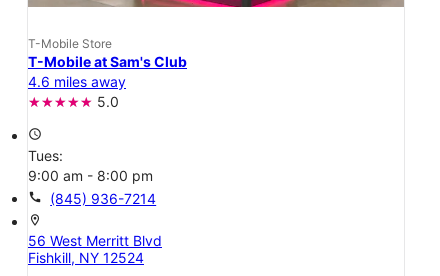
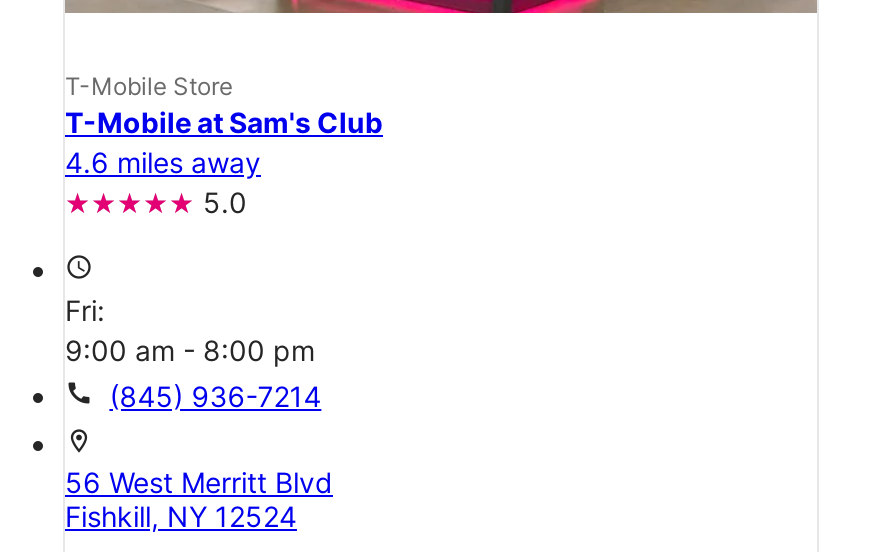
[28,147,67,164] Tues: -> [65,294,113,328] Fri:

